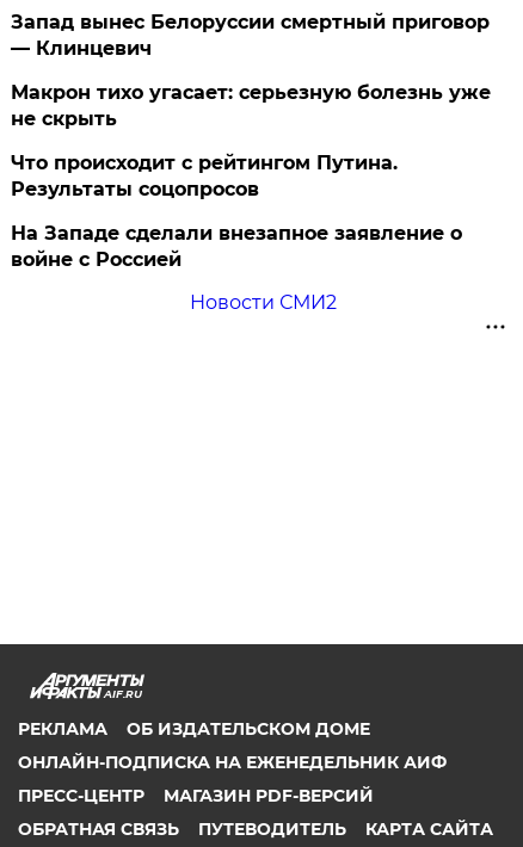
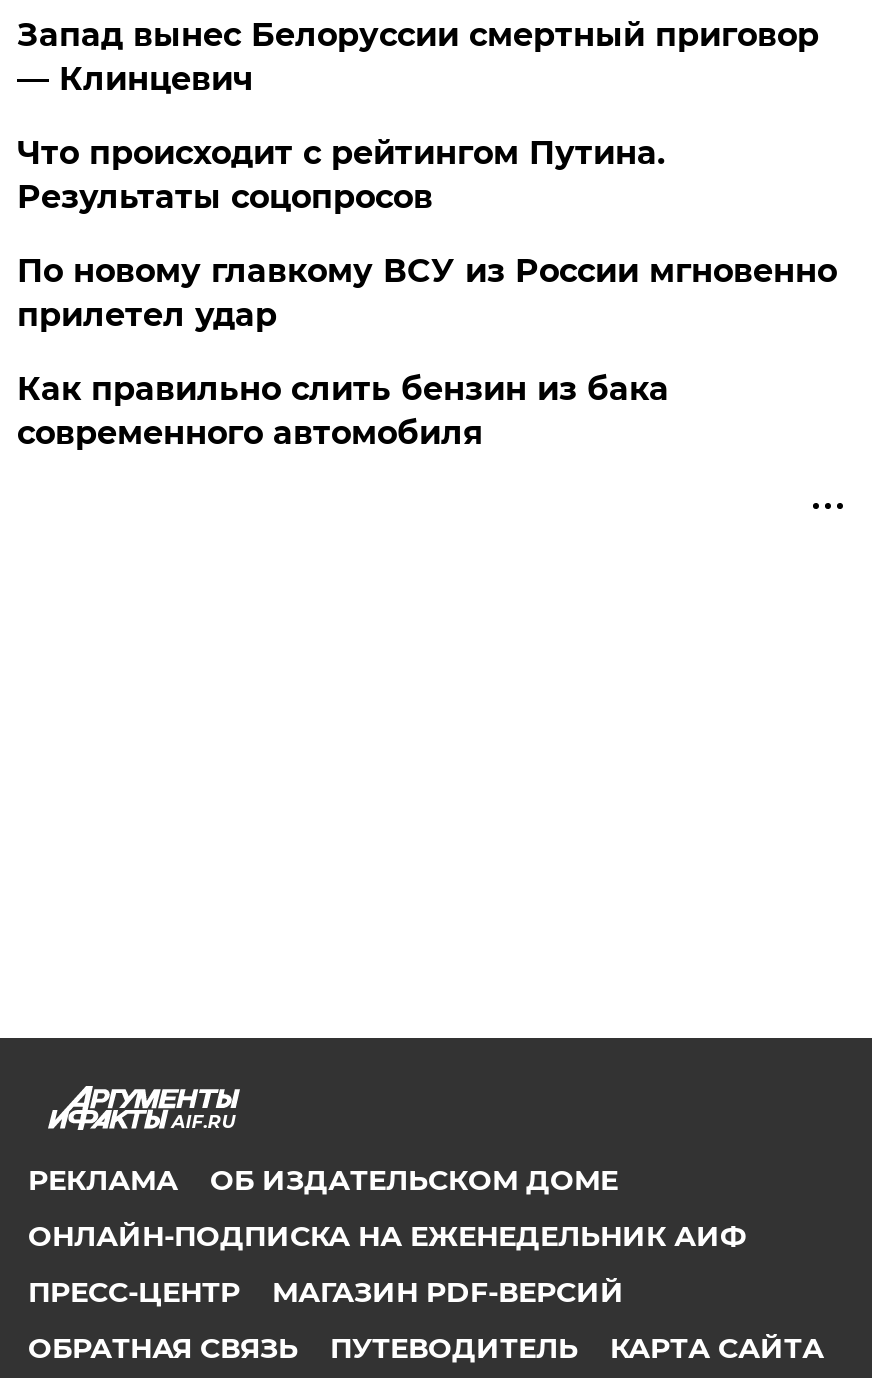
[11,81,491,130] Макрон тихо угасает: серьезную болезнь уже | не скрыть -> none
moved [11,152,398,200] -> [17,134,665,216]: Что происходит с рейтингом Путина. | Результаты соцопросов
[11,222,463,271] На Западе сделали внезапное заявление о | войне с Россией -> [17,252,837,334] По новому главкому ВСУ из России мгновенно | прилетел удар
[189,291,336,314] Новости СМИ2 -> [17,370,669,452] Как правильно слить бензин из бака | современного автомобиля

